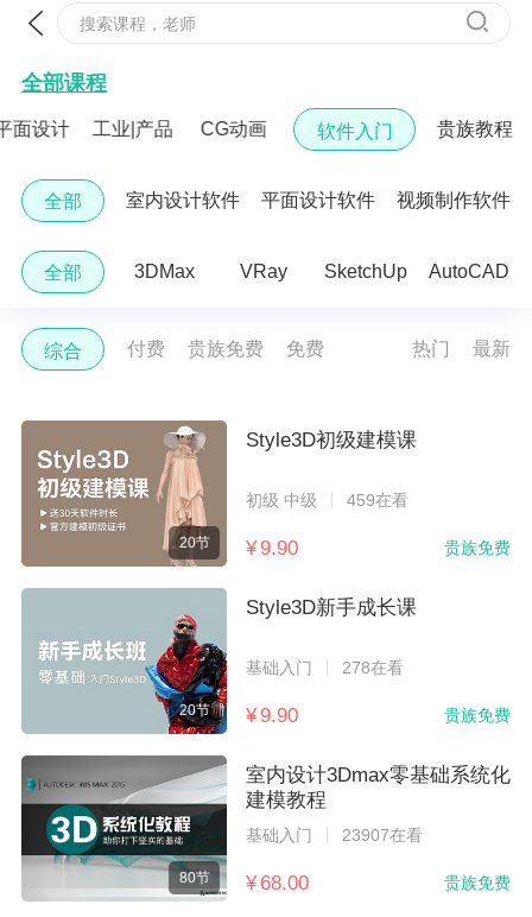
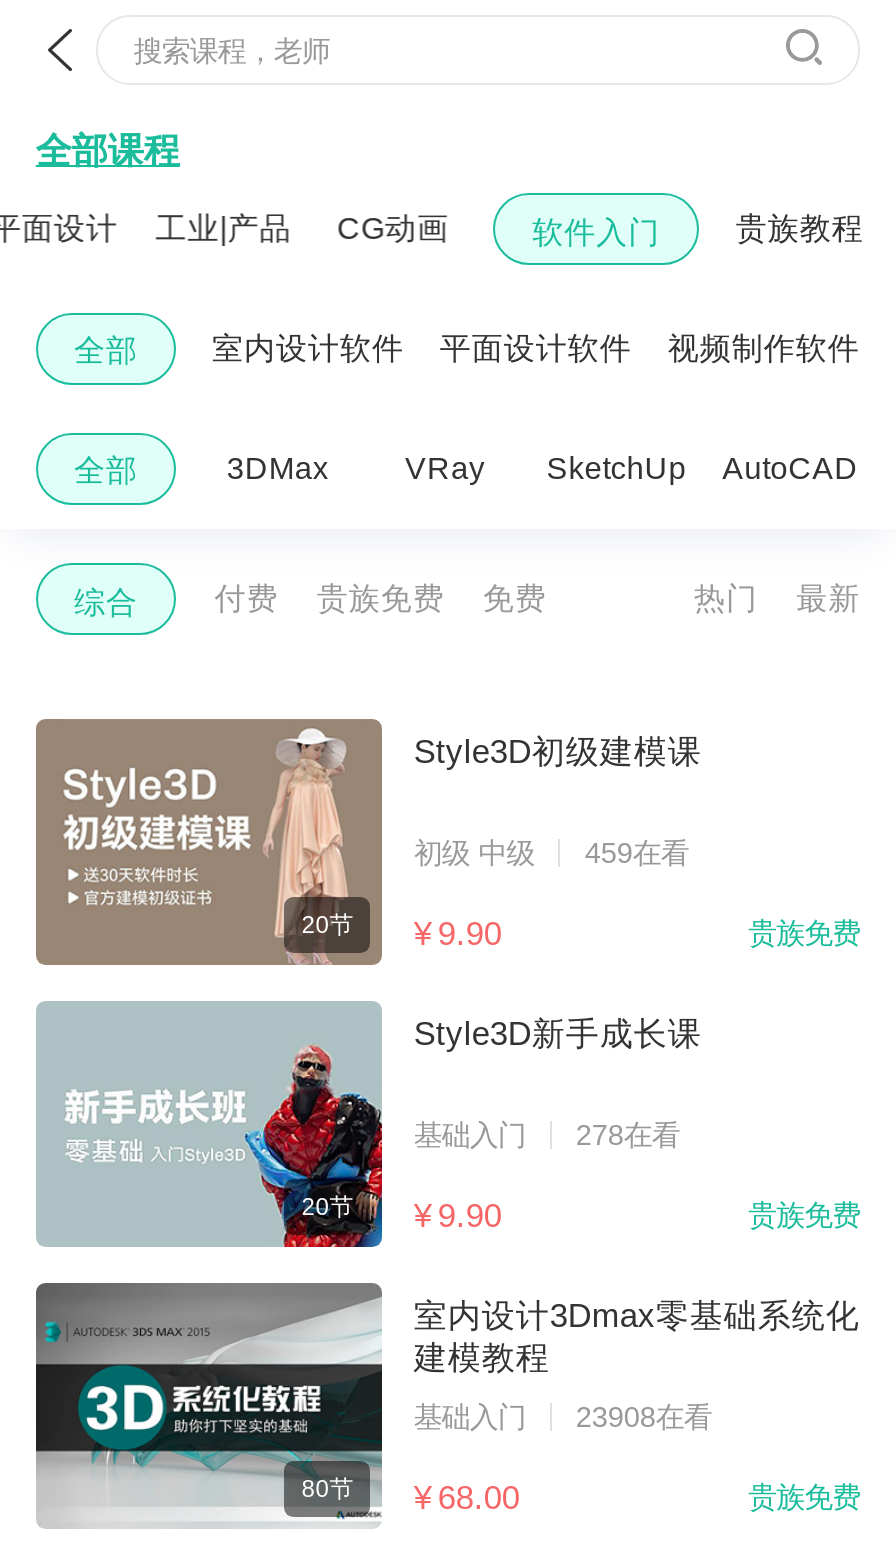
[246,825,423,844] 基础入门 23907在看 -> [414,1400,712,1432] 基础入门 23908在看

